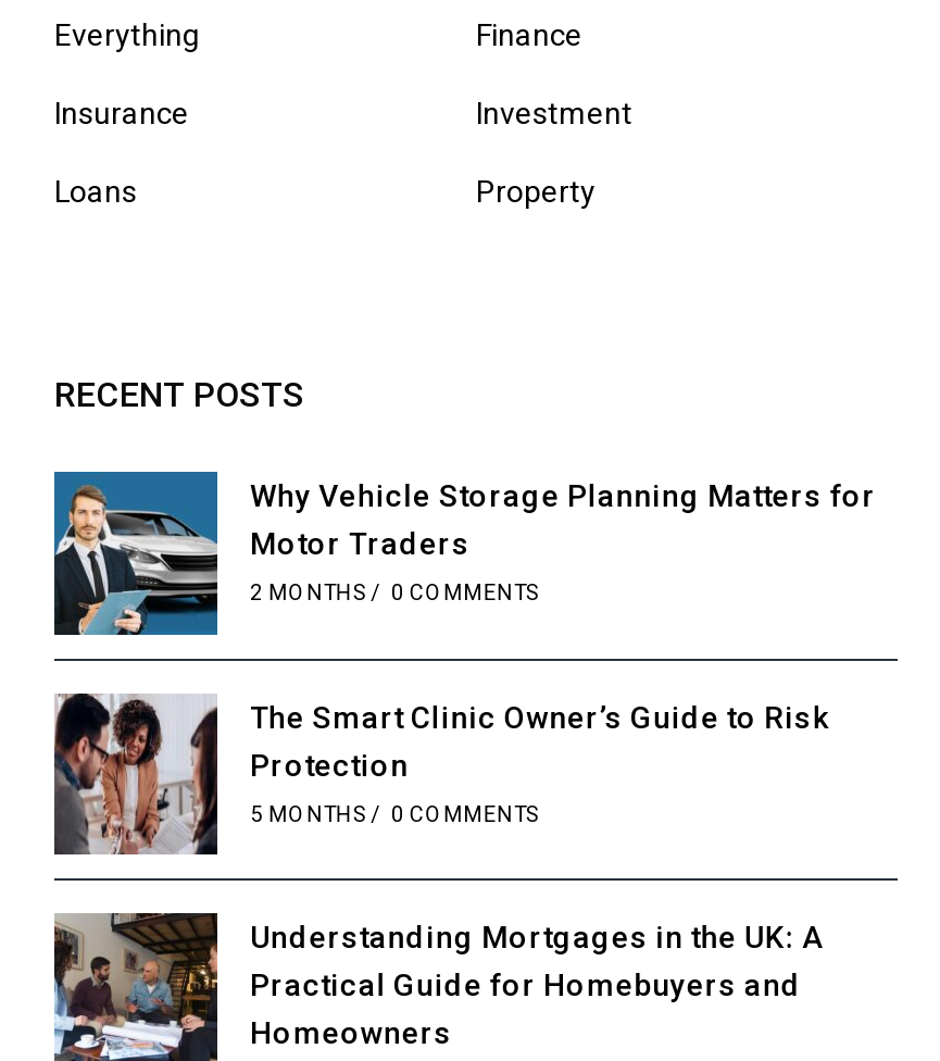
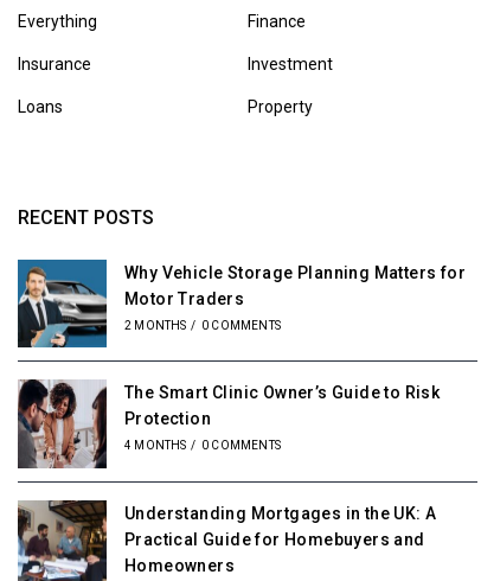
[250,801,537,825] 5 MONTHS / 0 COMMENTS -> [124,439,281,452] 4 MONTHS / 0 COMMENTS

